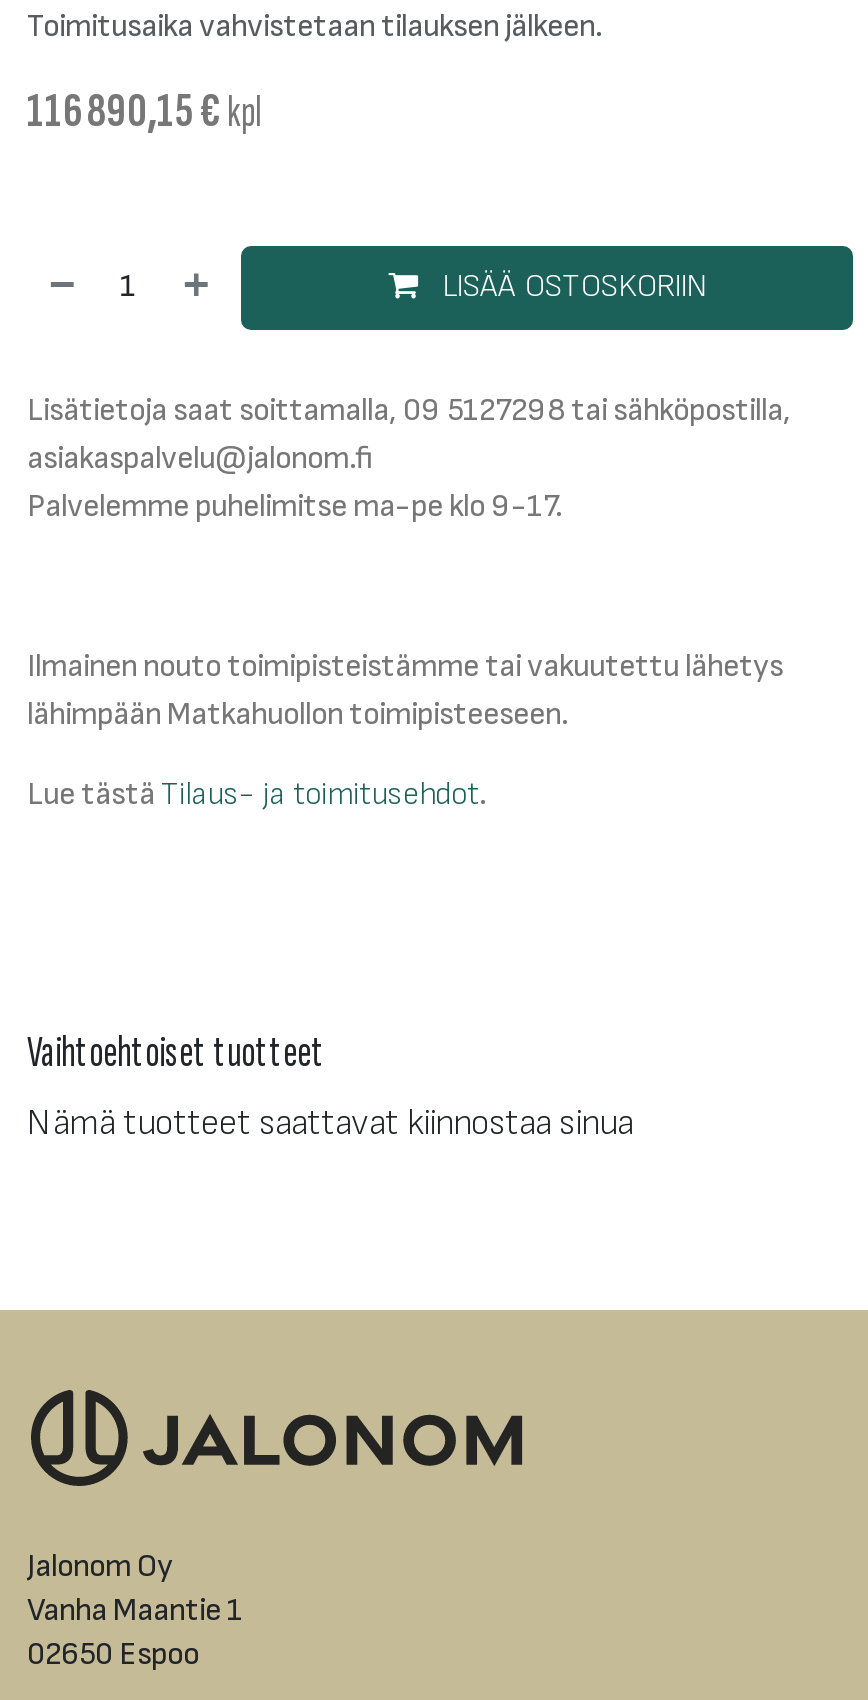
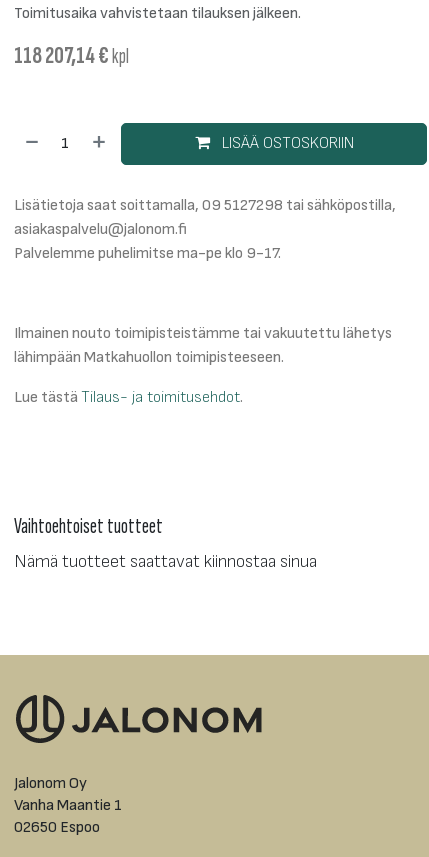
[27,81,261,139] 116 890,15€ kpl -> [14,41,129,70] 118 207,14€ kpl

